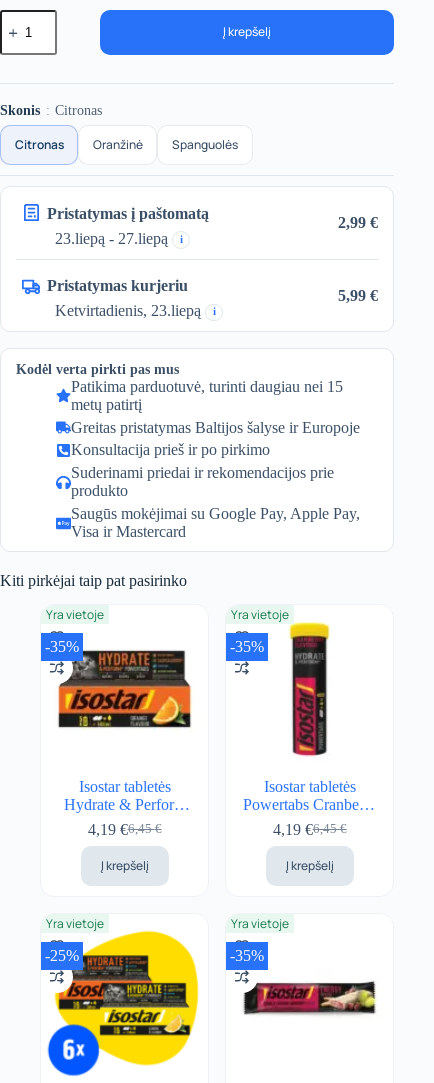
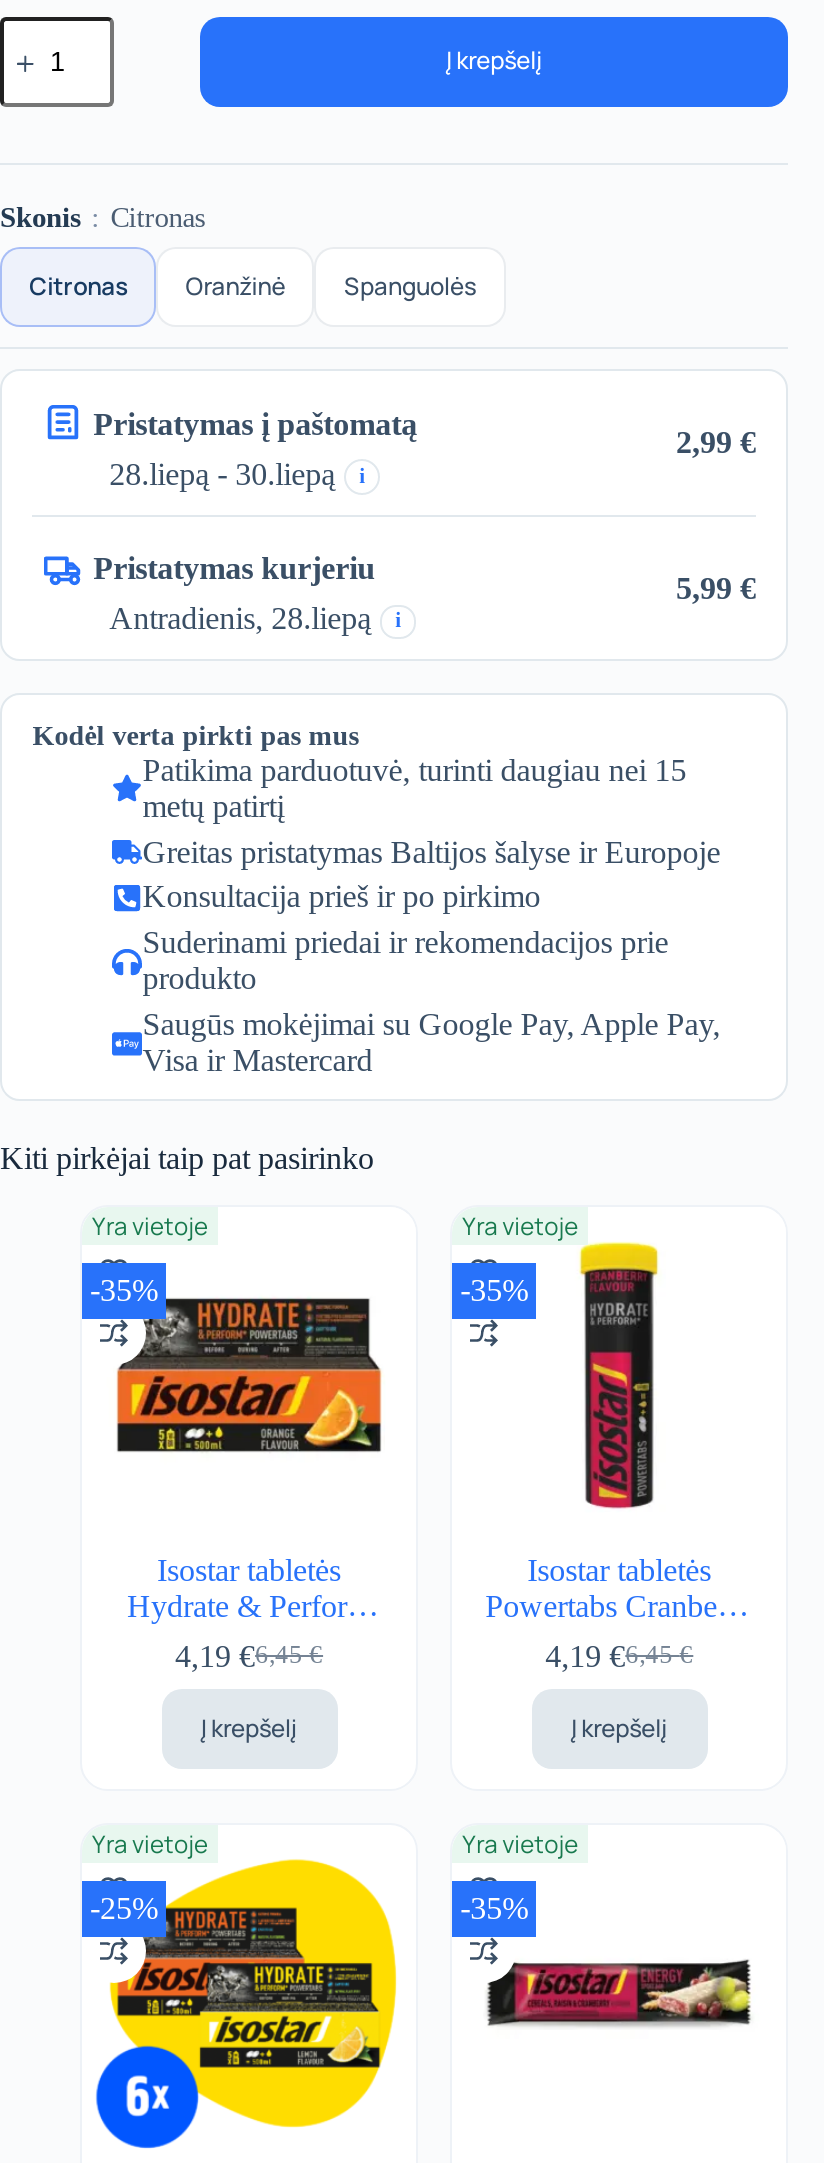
[55,230,183,247] 23.liepą - 27.liepą i -> [109,456,365,490] 28.liepą - 30.liepą i
[55,302,201,319] Ketvirtadienis, 23.liepą -> [109,601,371,635] Antradienis, 28.liepą

